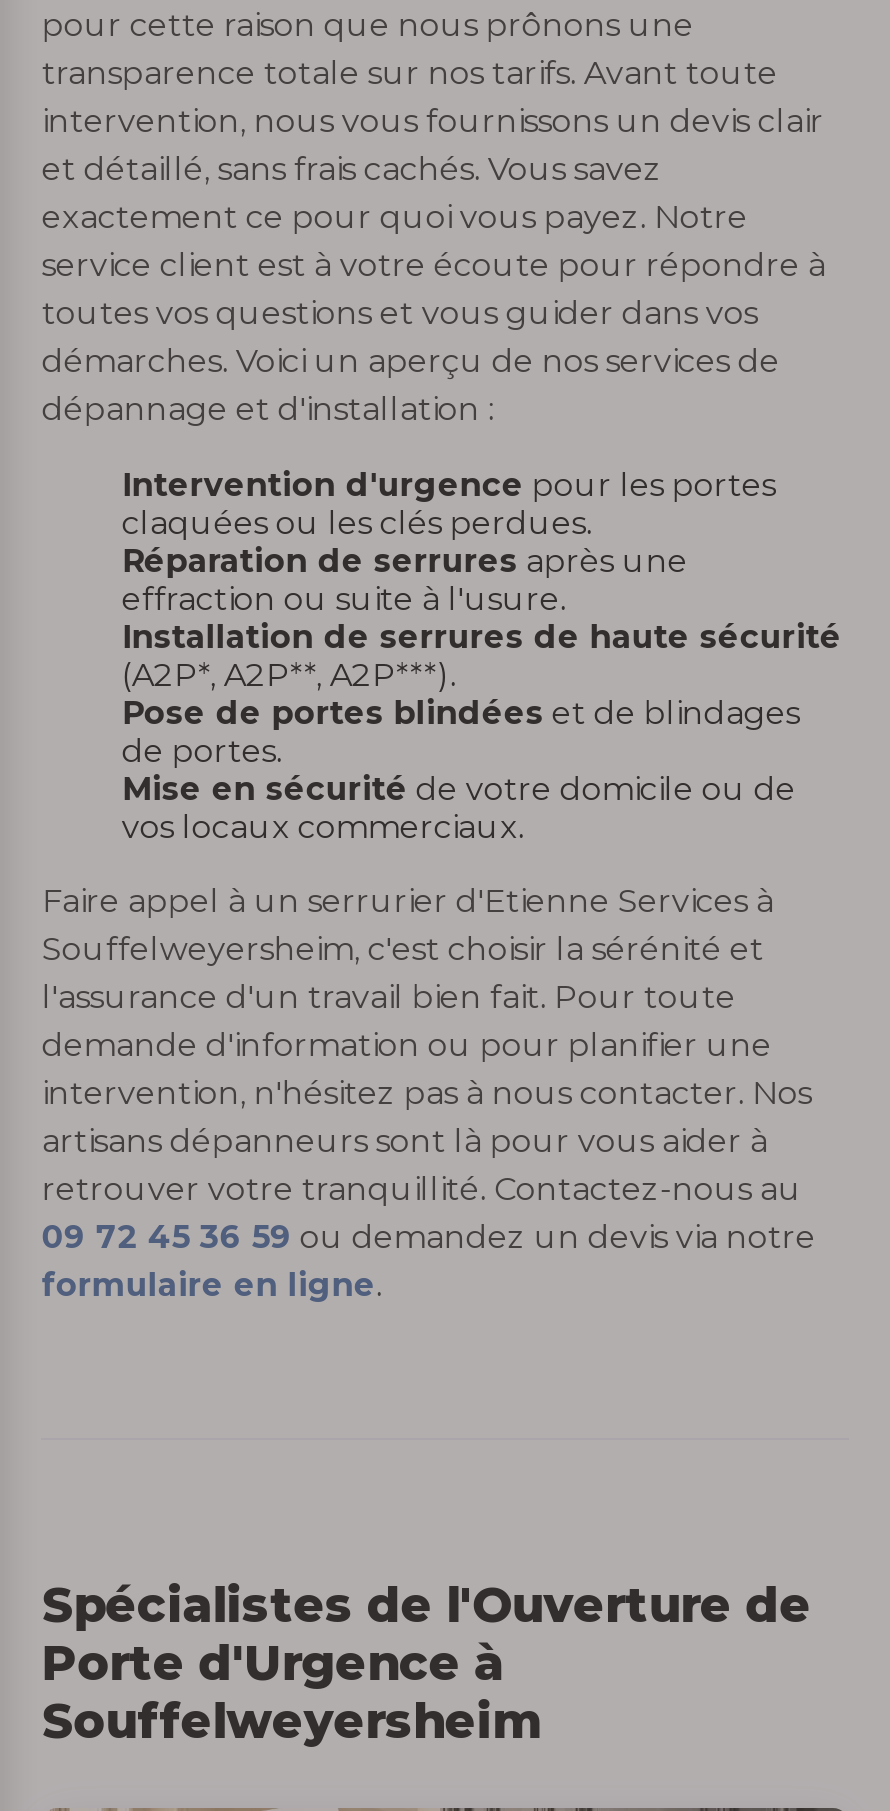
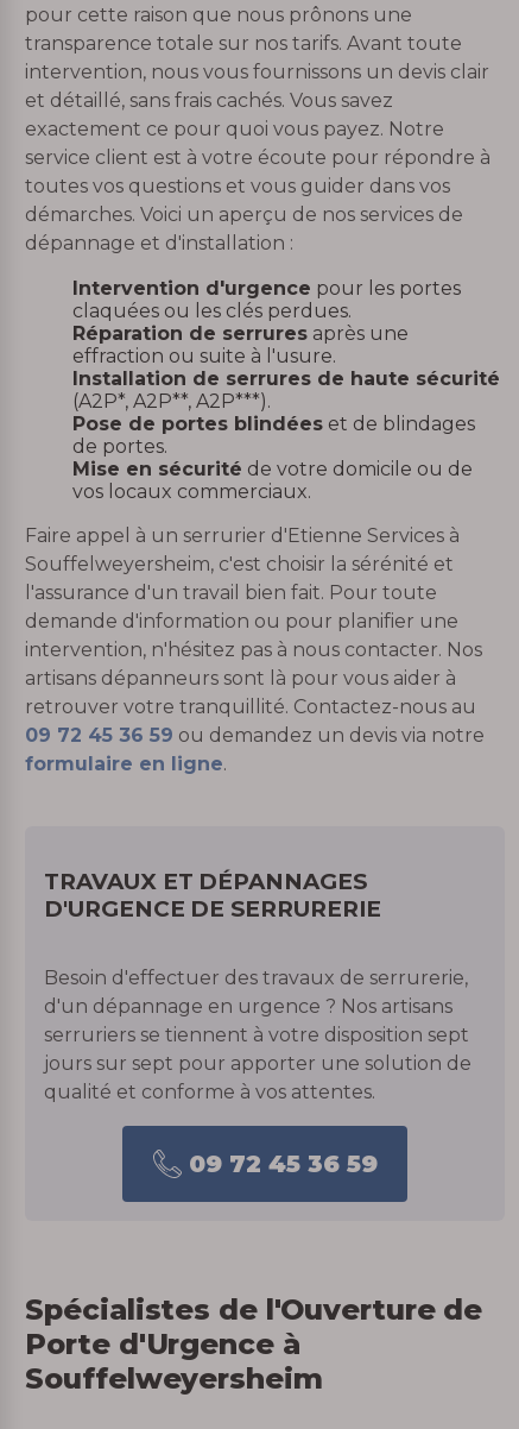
none -> [44,868,472,1178] TRAVAUX ET DÉPANNAGES | D'URGENCE DE SERRURERIE | Besoin d'effectuer des travaux de serrurerie, | d'un dépannage en urgence ? Nos artisans | serruriers se tiennent à votre disposition sept | jours sur sept pour apporter une solution de | qualité et conforme à vos attentes. | 09 72 45 36 59

